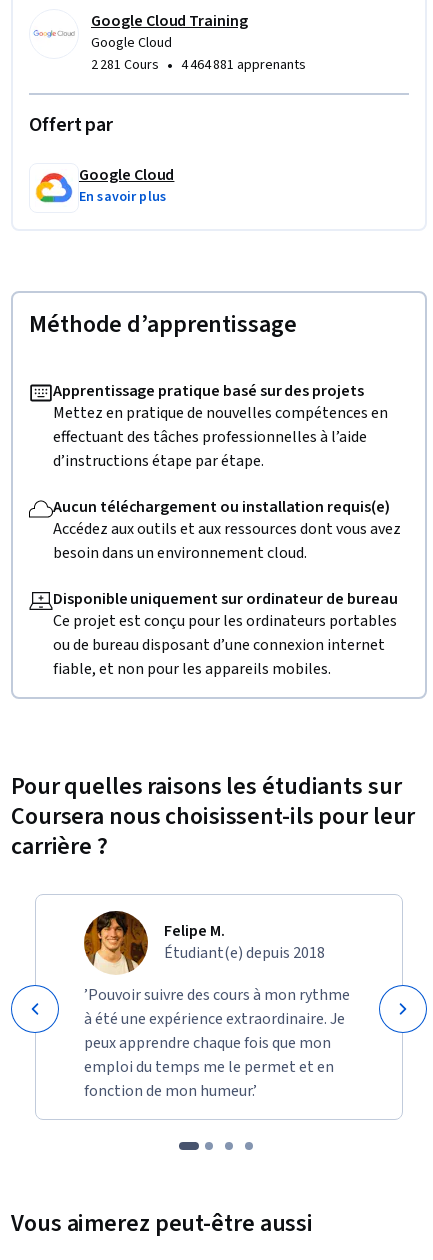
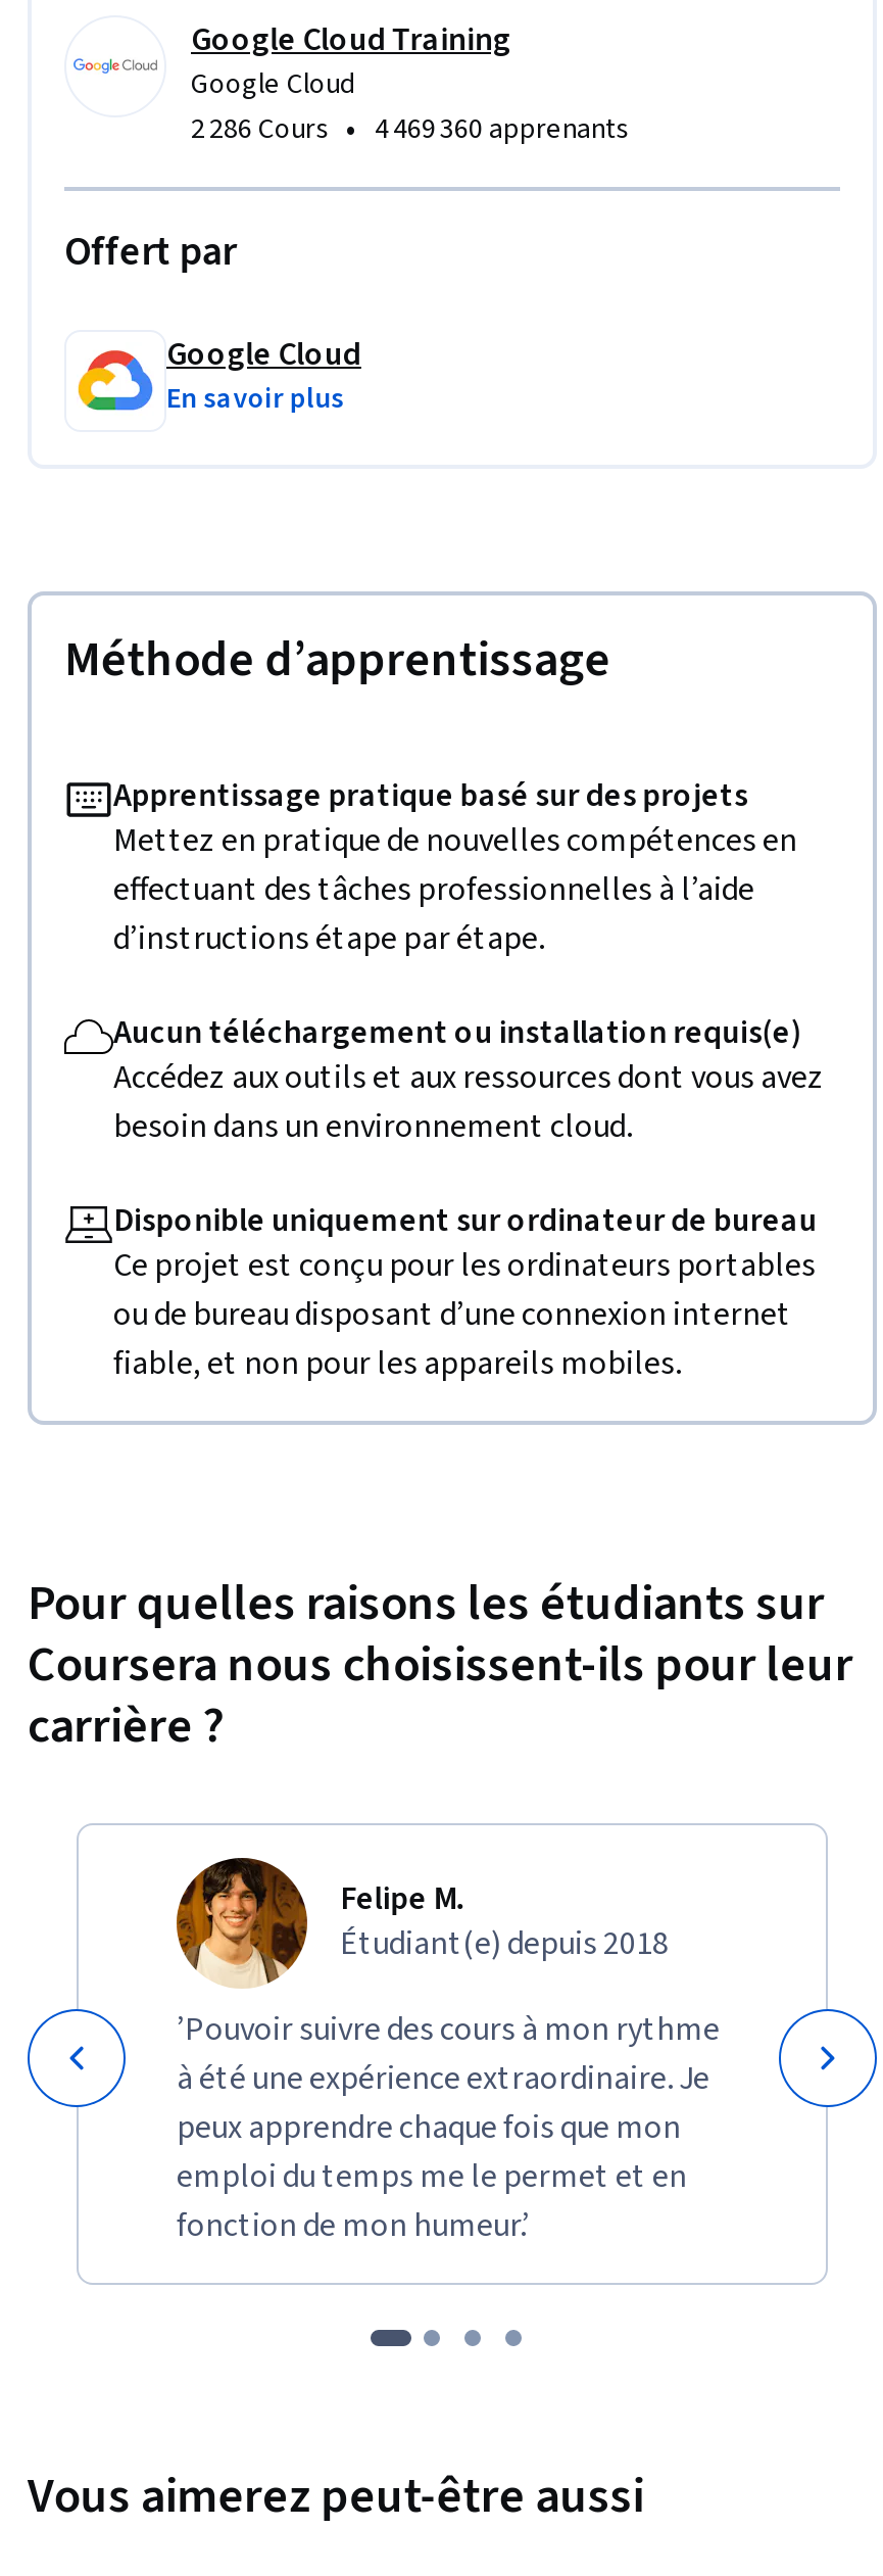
[91,54,306,76] 2 281 Cours • 4 464 881 apprenants -> [191,108,630,153] 2 286 Cours • 4 469 360 apprenants

